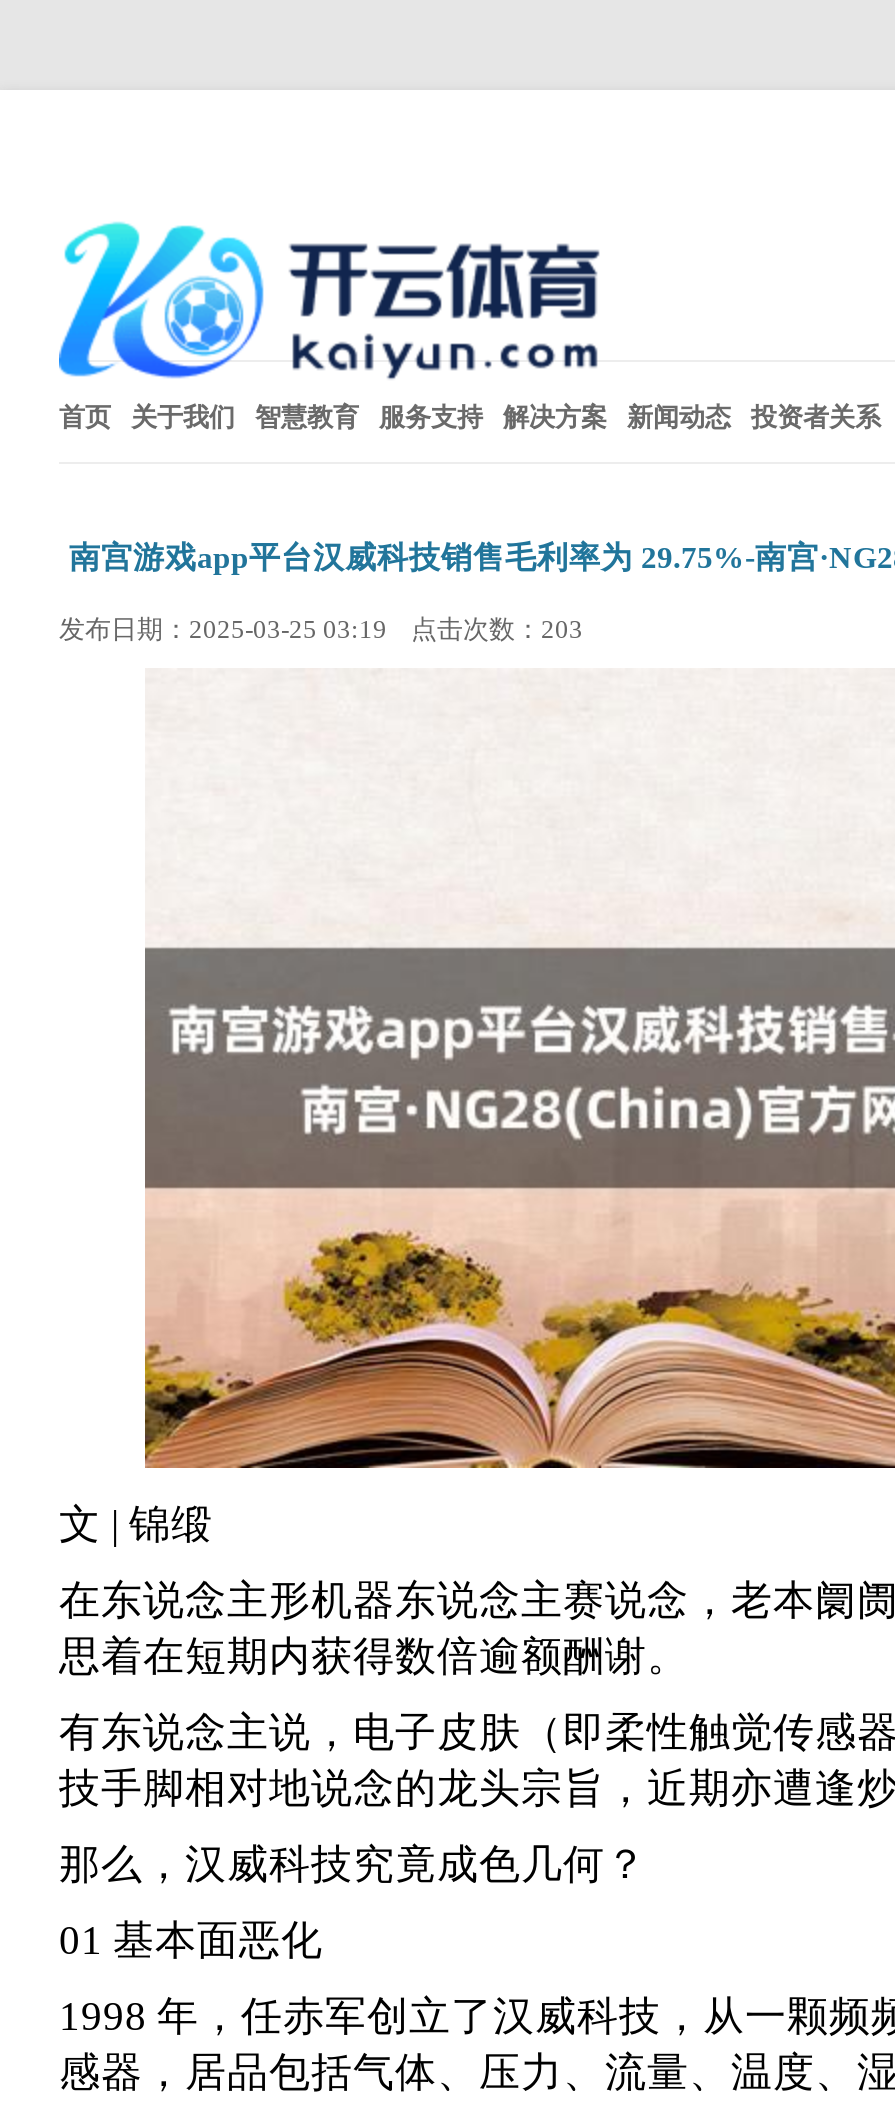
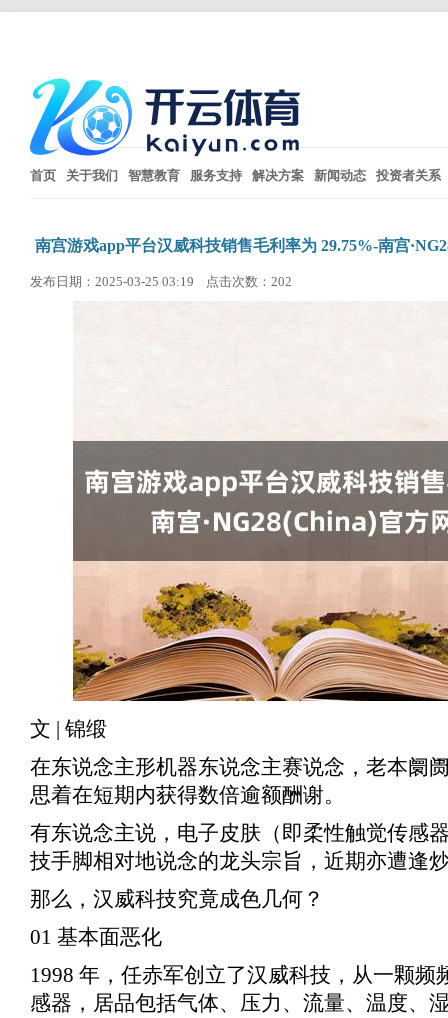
[59,614,583,644] 发布日期：2025-03-25 03:19 点击次数：203 -> [30,274,292,289] 发布日期：2025-03-25 03:19 点击次数：202

